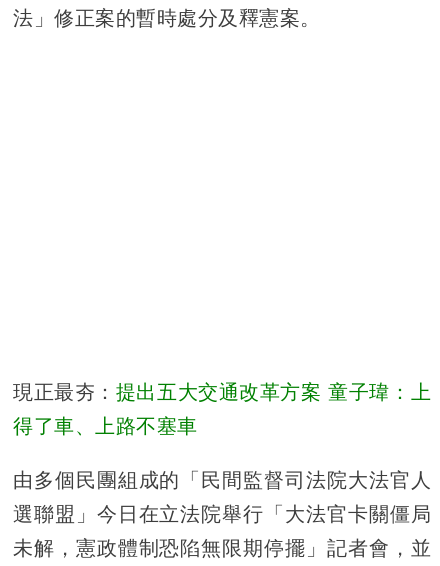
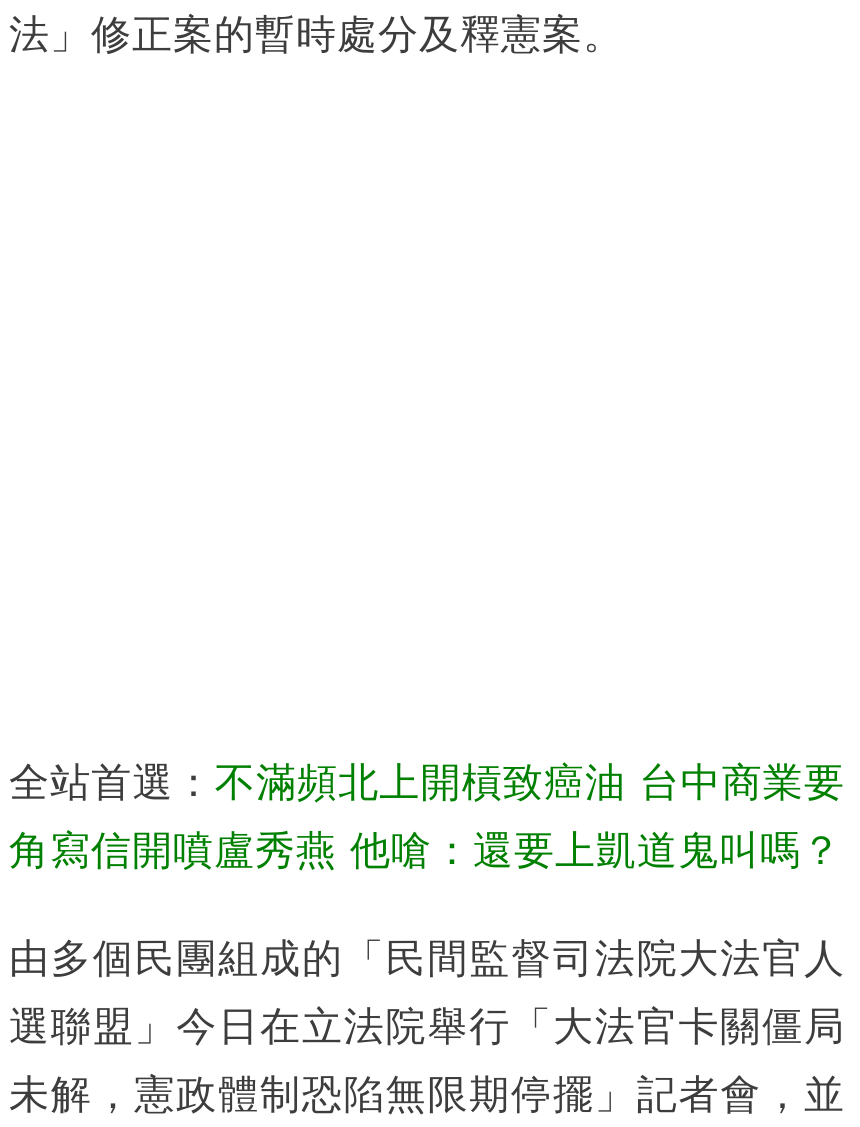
[13,381,431,403] 現正最夯：提出五大交通改革方案 童子瑋：上 -> [9,759,845,803] 全站首選：不滿頻北上開槓致癌油 台中商業要
[13,415,197,437] 得了車、上路不塞車 -> [9,827,842,871] 角寫信開噴盧秀燕 他嗆：還要上凱道鬼叫嗎？

